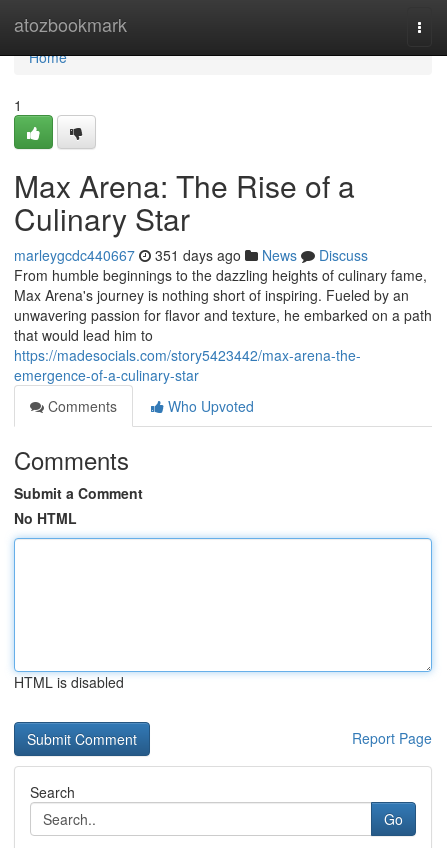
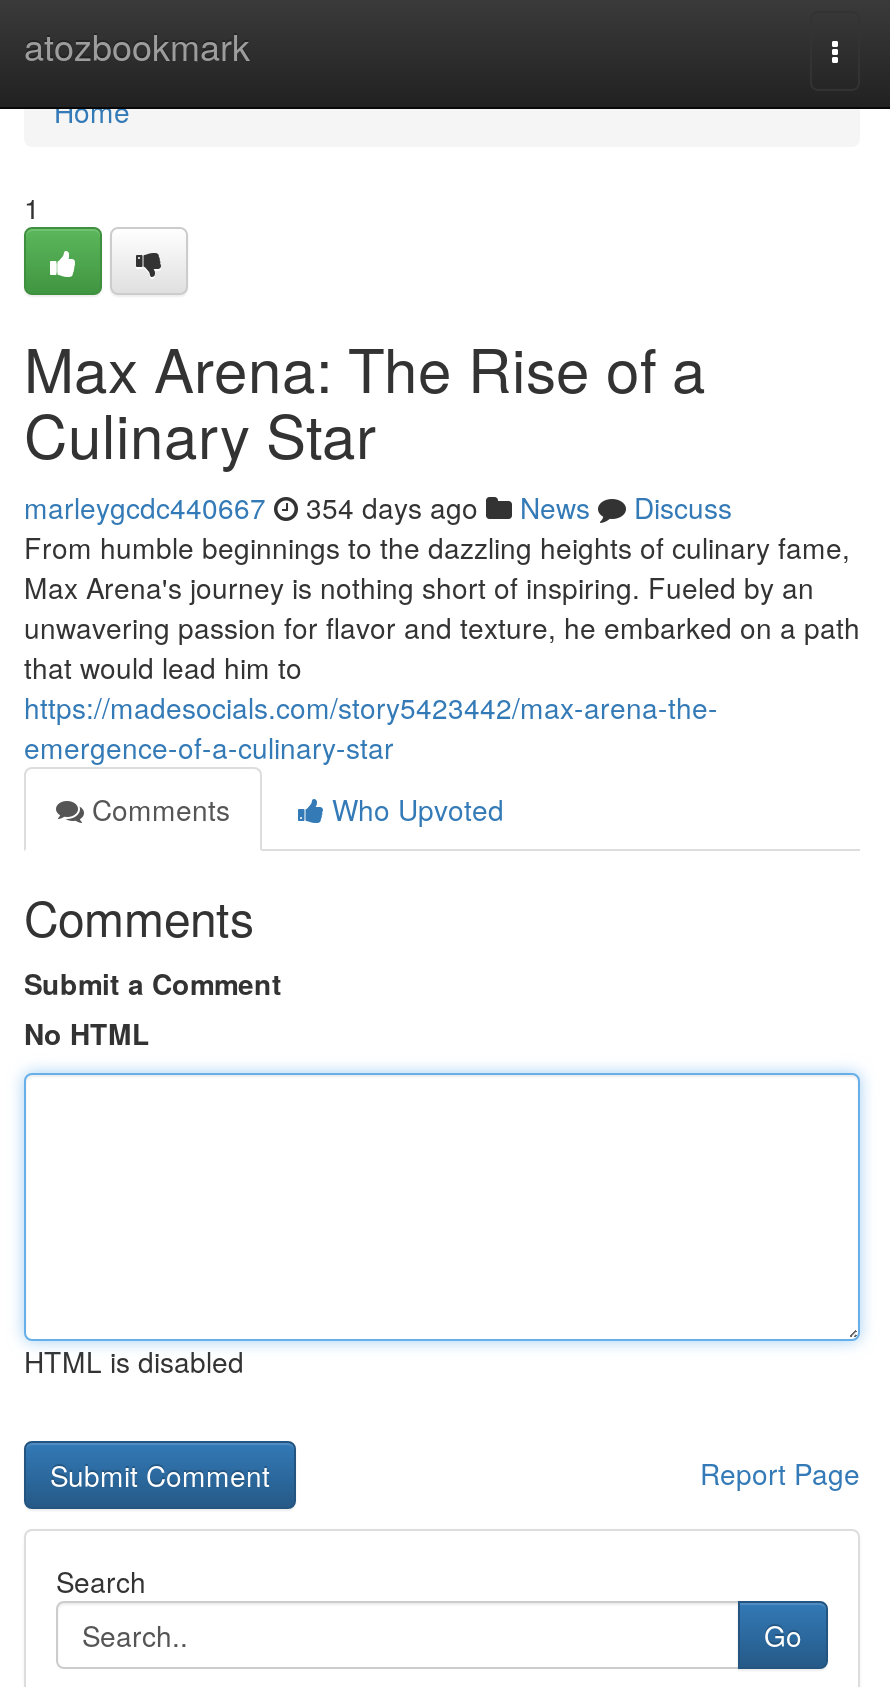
[14,245,368,265] marleygcdc440667 351 days ago News Discuss -> [24,487,732,527] marleygcdc440667 354 days ago News Discuss

